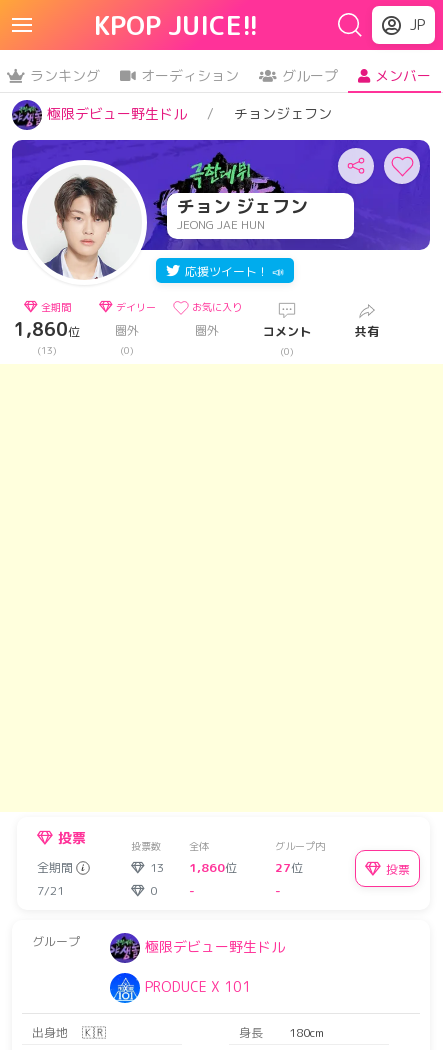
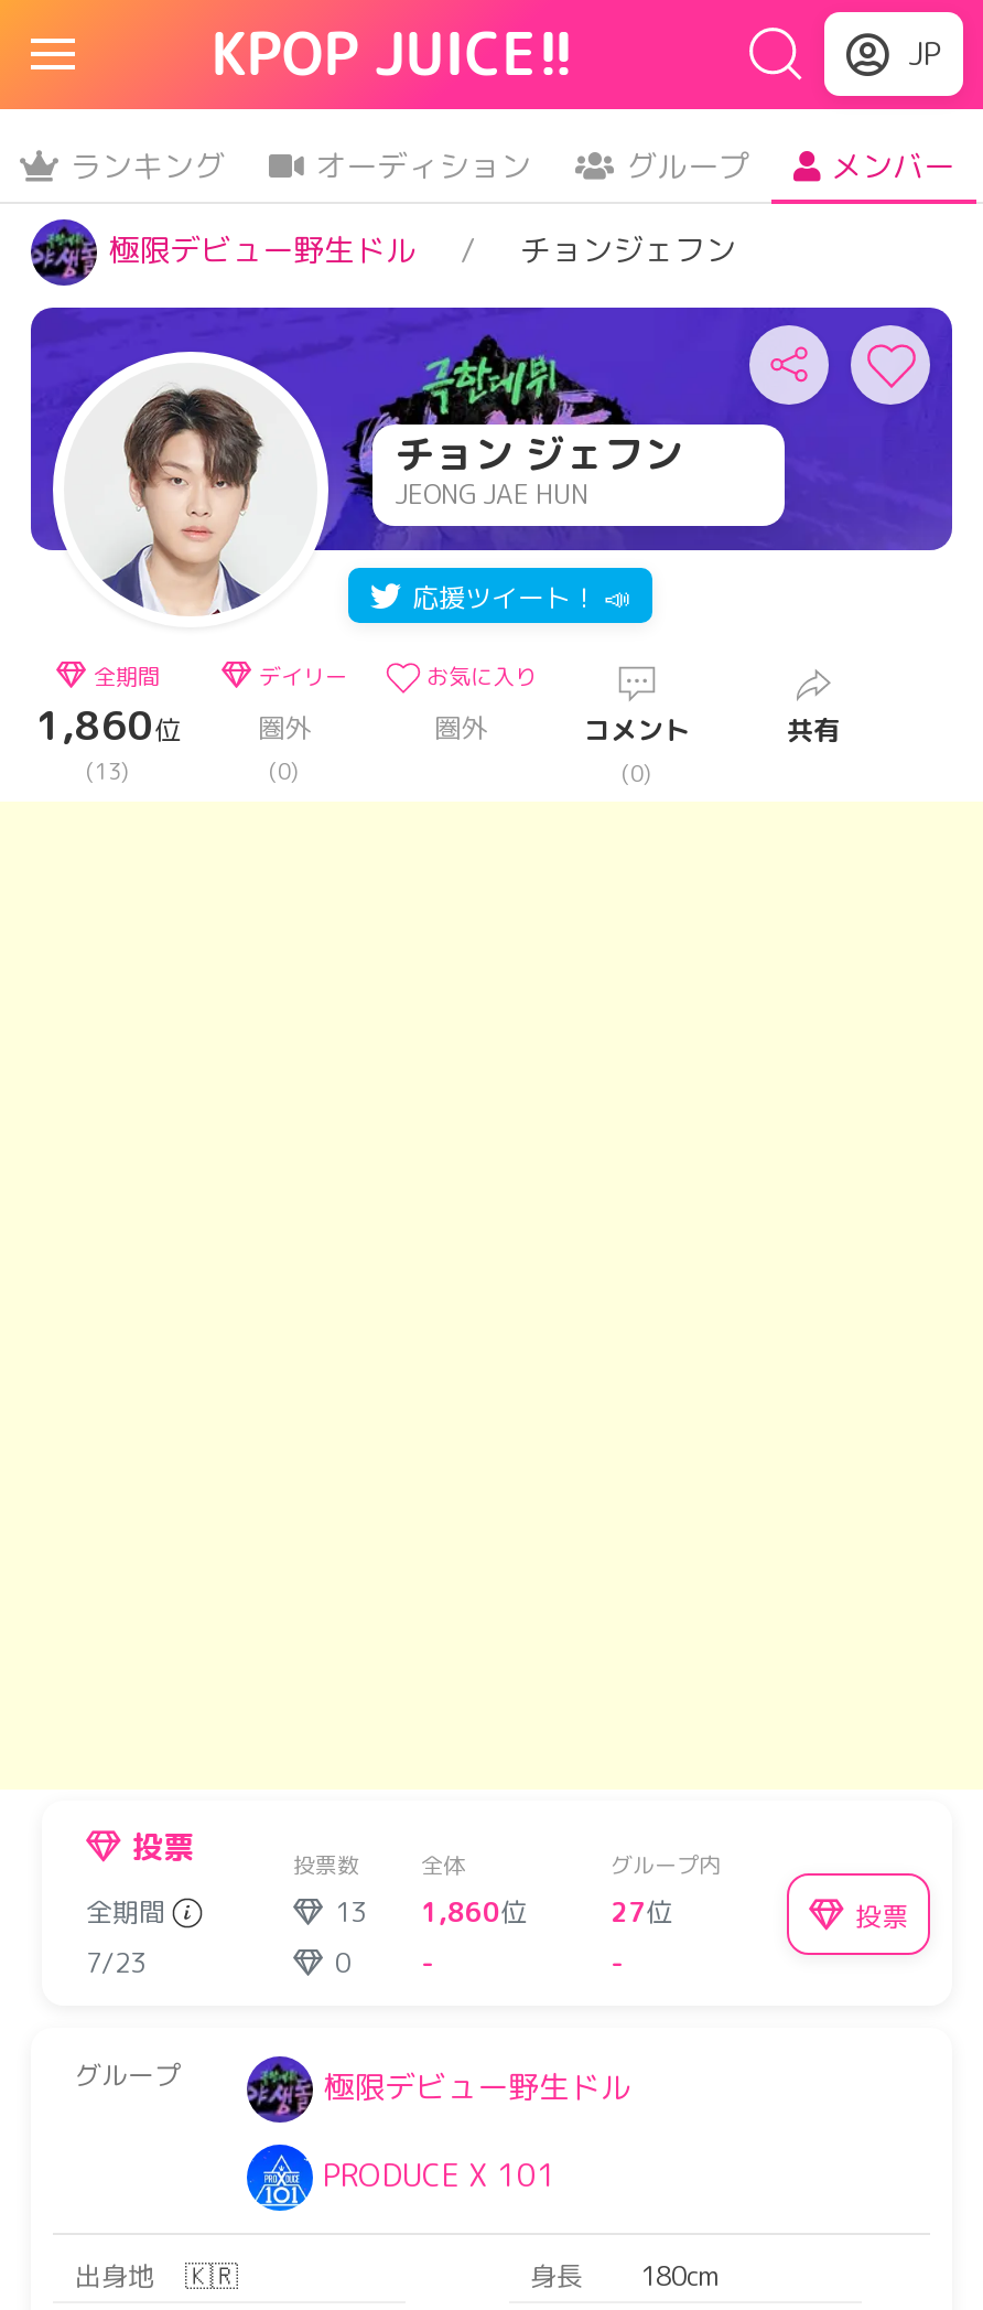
[37,882,64,899] 7/21 -> [86,1944,145,1981] 7/23

